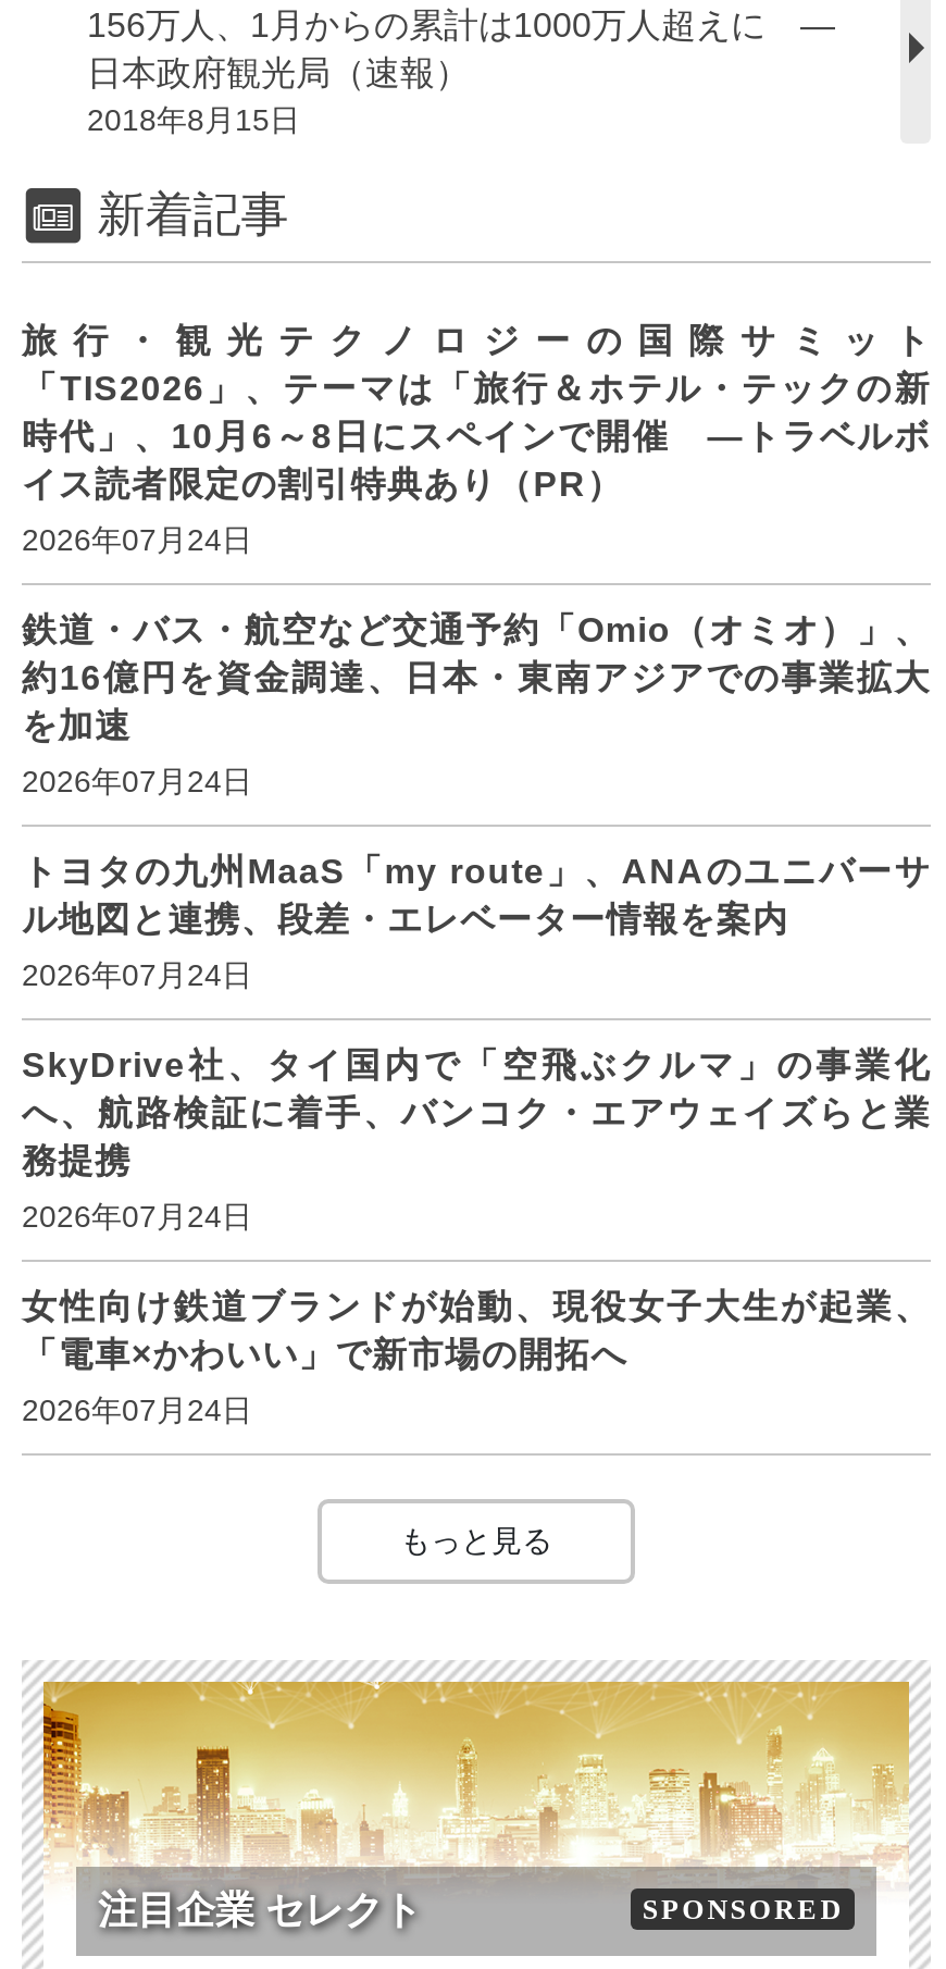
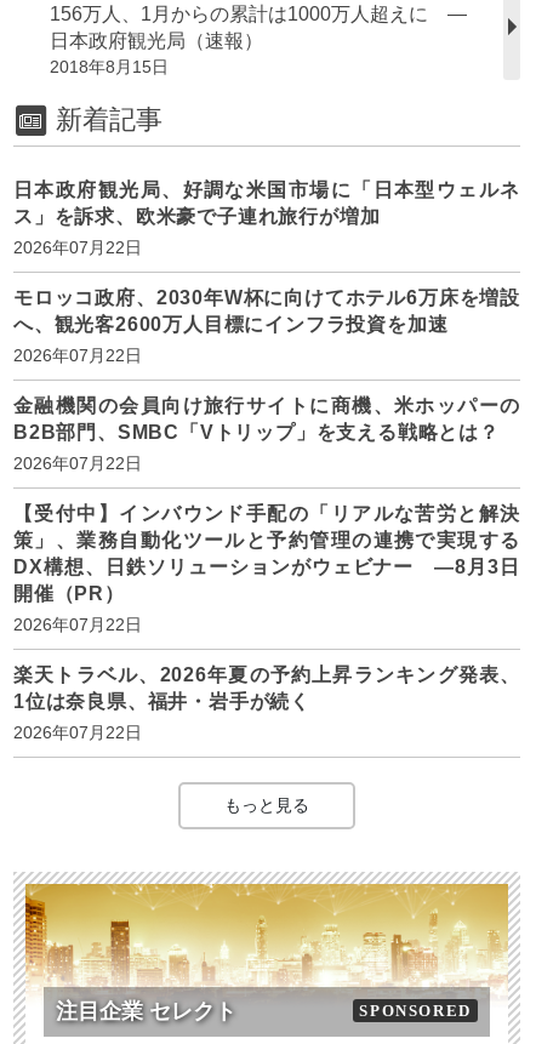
[22,321,931,502] 旅行・観光テクノロジーの国際サミット | 「TIS2026」、テーマは「旅行＆ホテル・テックの新 | 時代」、10月6～8日にスペインで開催 ―トラベルボ | イス読者限定の割引特典あり（PR） -> [13,179,520,226] 日本政府観光局、好調な米国市場に「日本型ウェルネ | ス」を訴求、欧米豪で子連れ旅行が増加
[22,521,252,556] 2026年07月24日 -> [13,237,142,257] 2026年07月22日
[22,610,931,743] 鉄道・バス・航空など交通予約「Omio（オミオ）」、 | 約16億円を資金調達、日本・東南アジアでの事業拡大 | を加速 -> [13,287,520,334] モロッコ政府、2030年W杯に向けてホテル6万床を増設 | へ、観光客2600万人目標にインフラ投資を加速
[22,763,252,798] 2026年07月24日 -> [13,345,142,364] 2026年07月22日
[22,852,931,937] トヨタの九州MaaS「my route」、ANAのユニバーサ | ル地図と連携、段差・エレベーター情報を案内 -> [13,395,520,442] 金融機関の会員向け旅行サイトに商機、米ホッパーの | B2B部門、SMBC「Vトリップ」を支える戦略とは？
[22,956,252,991] 2026年07月24日 -> [13,453,142,472] 2026年07月22日
[22,1046,931,1178] SkyDrive社、タイ国内で「空飛ぶクルマ」の事業化 | へ、航路検証に着手、バンコク・エアウェイズらと業 | 務提携 -> [13,503,520,603] 【受付中】インバウンド手配の「リアルな苦労と解決 | 策」、業務自動化ツールと予約管理の連携で実現する | DX構想、日鉄ソリューションがウェビナー ―8月3日 | 開催（PR）
[22,1198,252,1233] 2026年07月24日 -> [13,614,142,634] 2026年07月22日
[22,1287,931,1372] 女性向け鉄道ブランドが始動、現役女子大生が起業、 | 「電車×かわいい」で新市場の開拓へ -> [13,664,520,711] 楽天トラベル、2026年夏の予約上昇ランキング発表、 | 1位は奈良県、福井・岩手が続く
[22,1392,252,1426] 2026年07月24日 -> [13,722,142,742] 2026年07月22日

